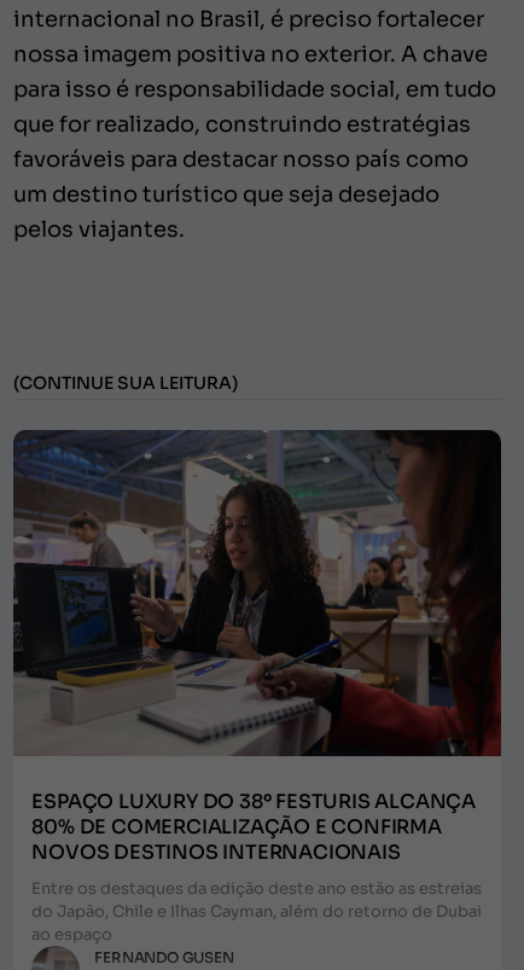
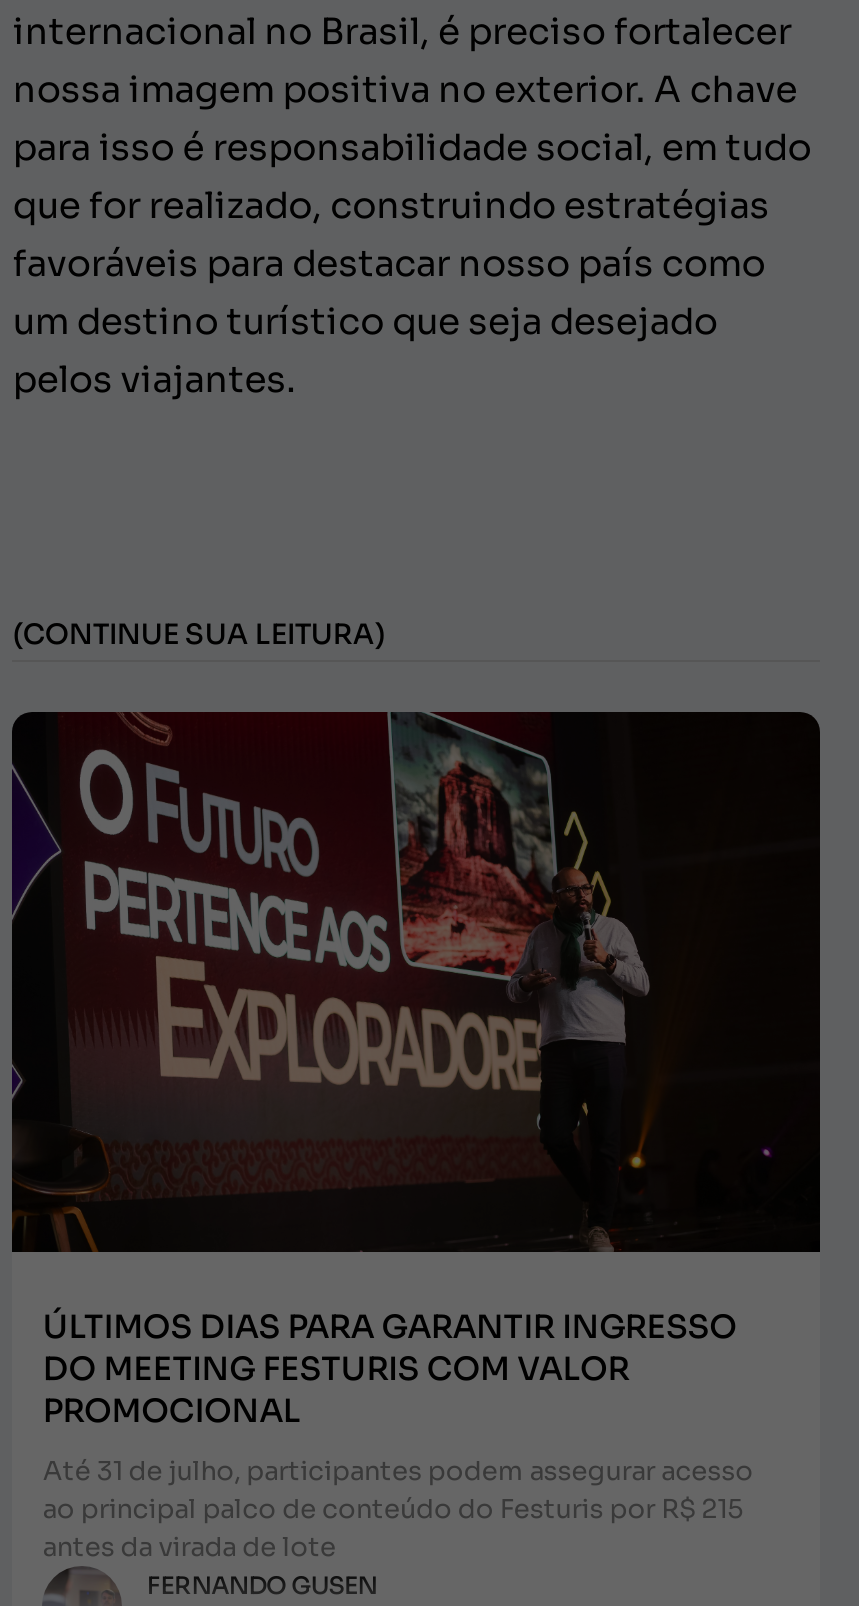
[12,429,502,864] [image] | ESPAÇO LUXURY DO 38º FESTURIS ALCANÇA | 80% DE COMERCIALIZAÇÃO E CONFIRMA | NOVOS DESTINOS INTERNACIONAIS -> [10,710,822,1431] [image] | ÚLTIMOS DIAS PARA GARANTIR INGRESSO | DO MEETING FESTURIS COM VALOR | PROMOCIONAL
[32,878,481,944] Entre os destaques da edição deste ano estão as estreias | do Japão, Chile e Ilhas Cayman, além do retorno de Dubai | ao espaço -> [43,1453,753,1563] Até 31 de julho, participantes podem assegurar acesso | ao principal palco de conteúdo do Festuris por R$ 215 | antes da virada de lote

